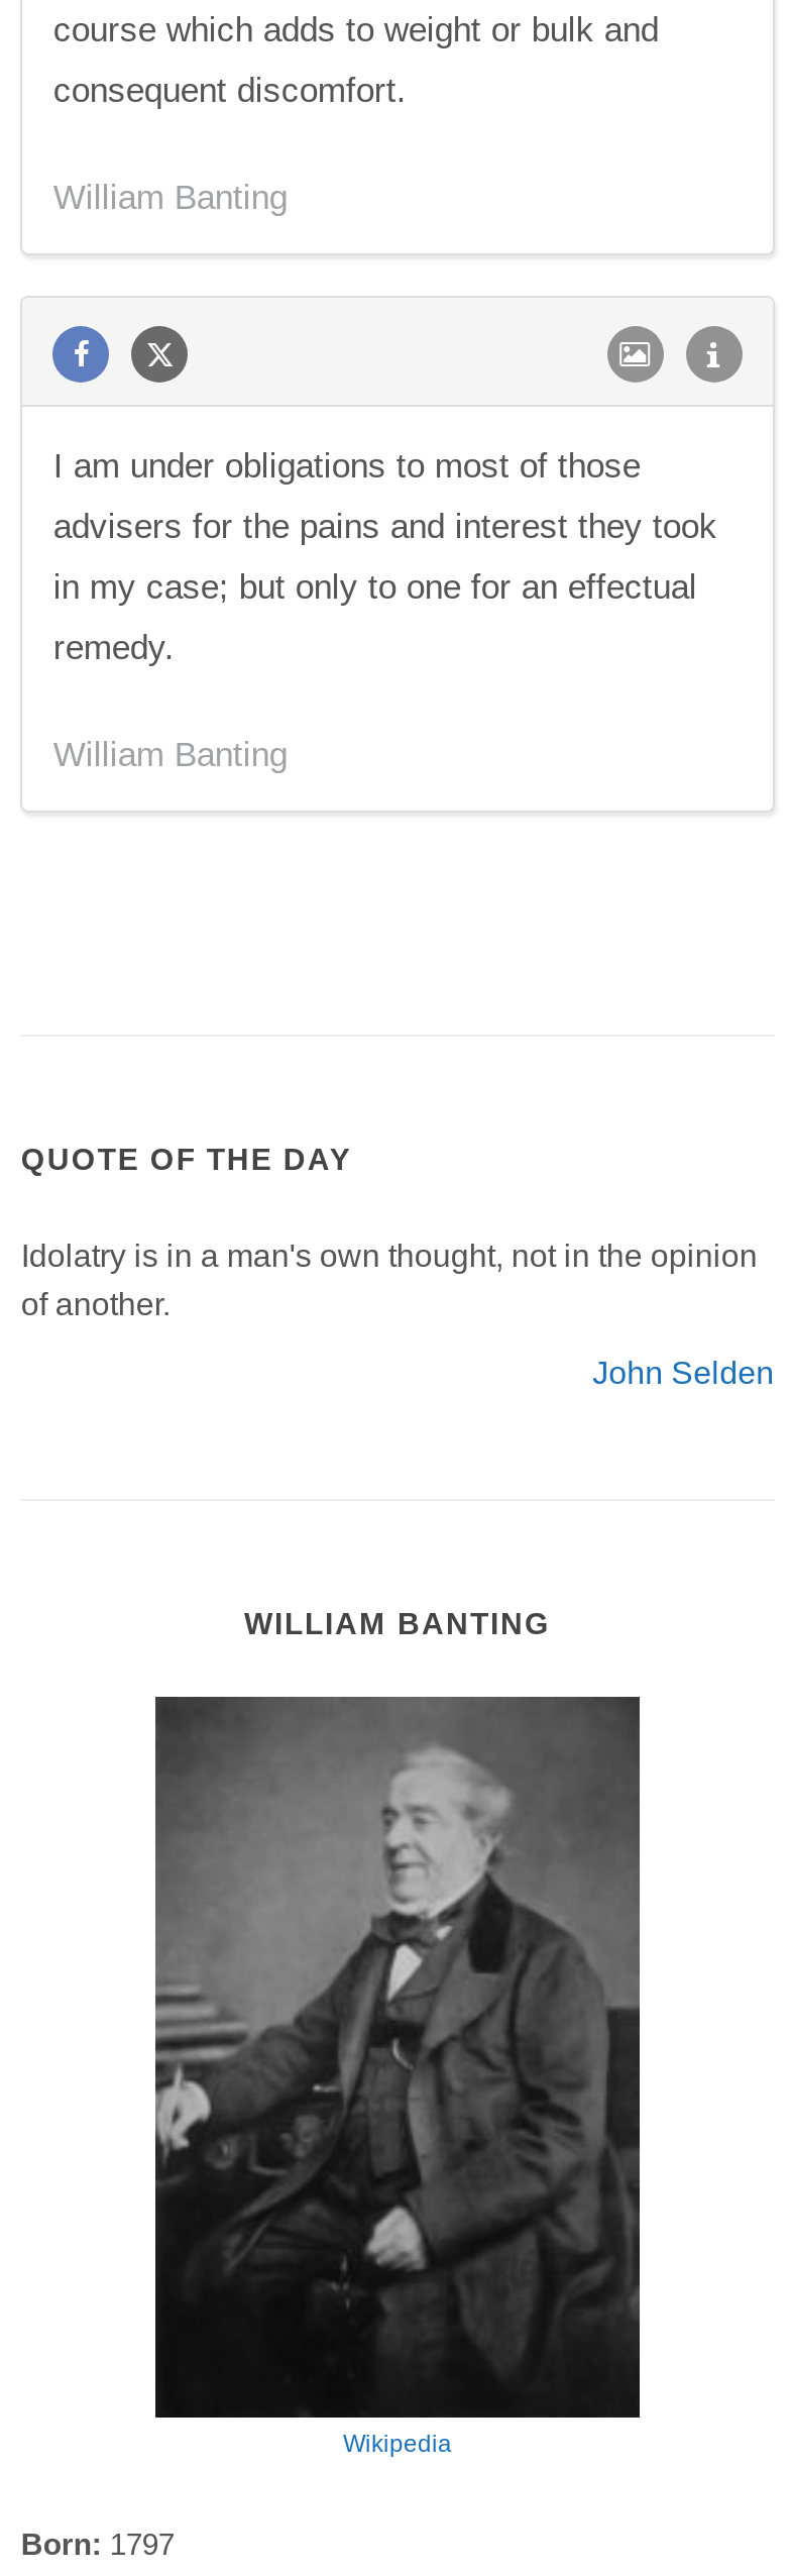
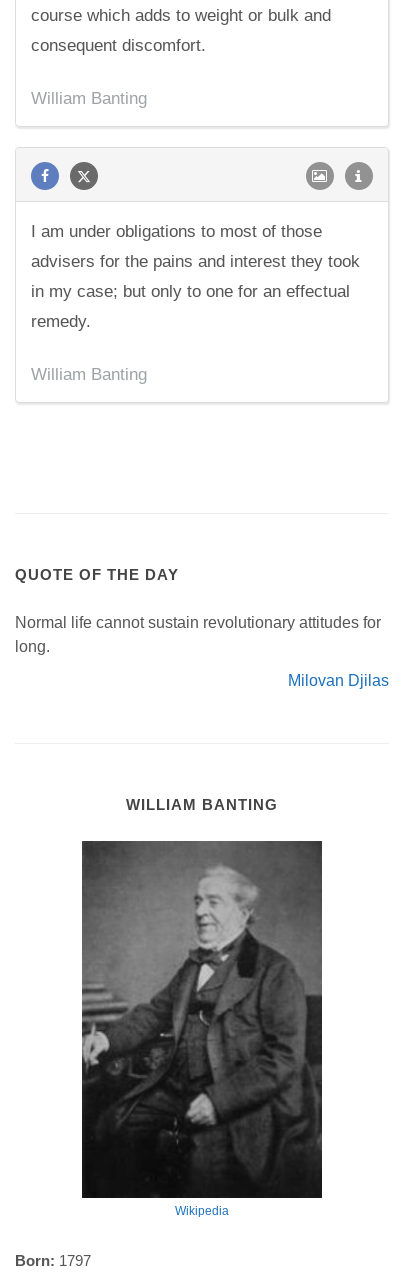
[21,1239,758,1321] Idolatry is in a man's own thought, not in the opinion | of another. -> [15,614,381,655] Normal life cannot sustain revolutionary attitudes for | long.
[592,1356,774,1390] John Selden -> [288,672,389,689] Milovan Djilas

